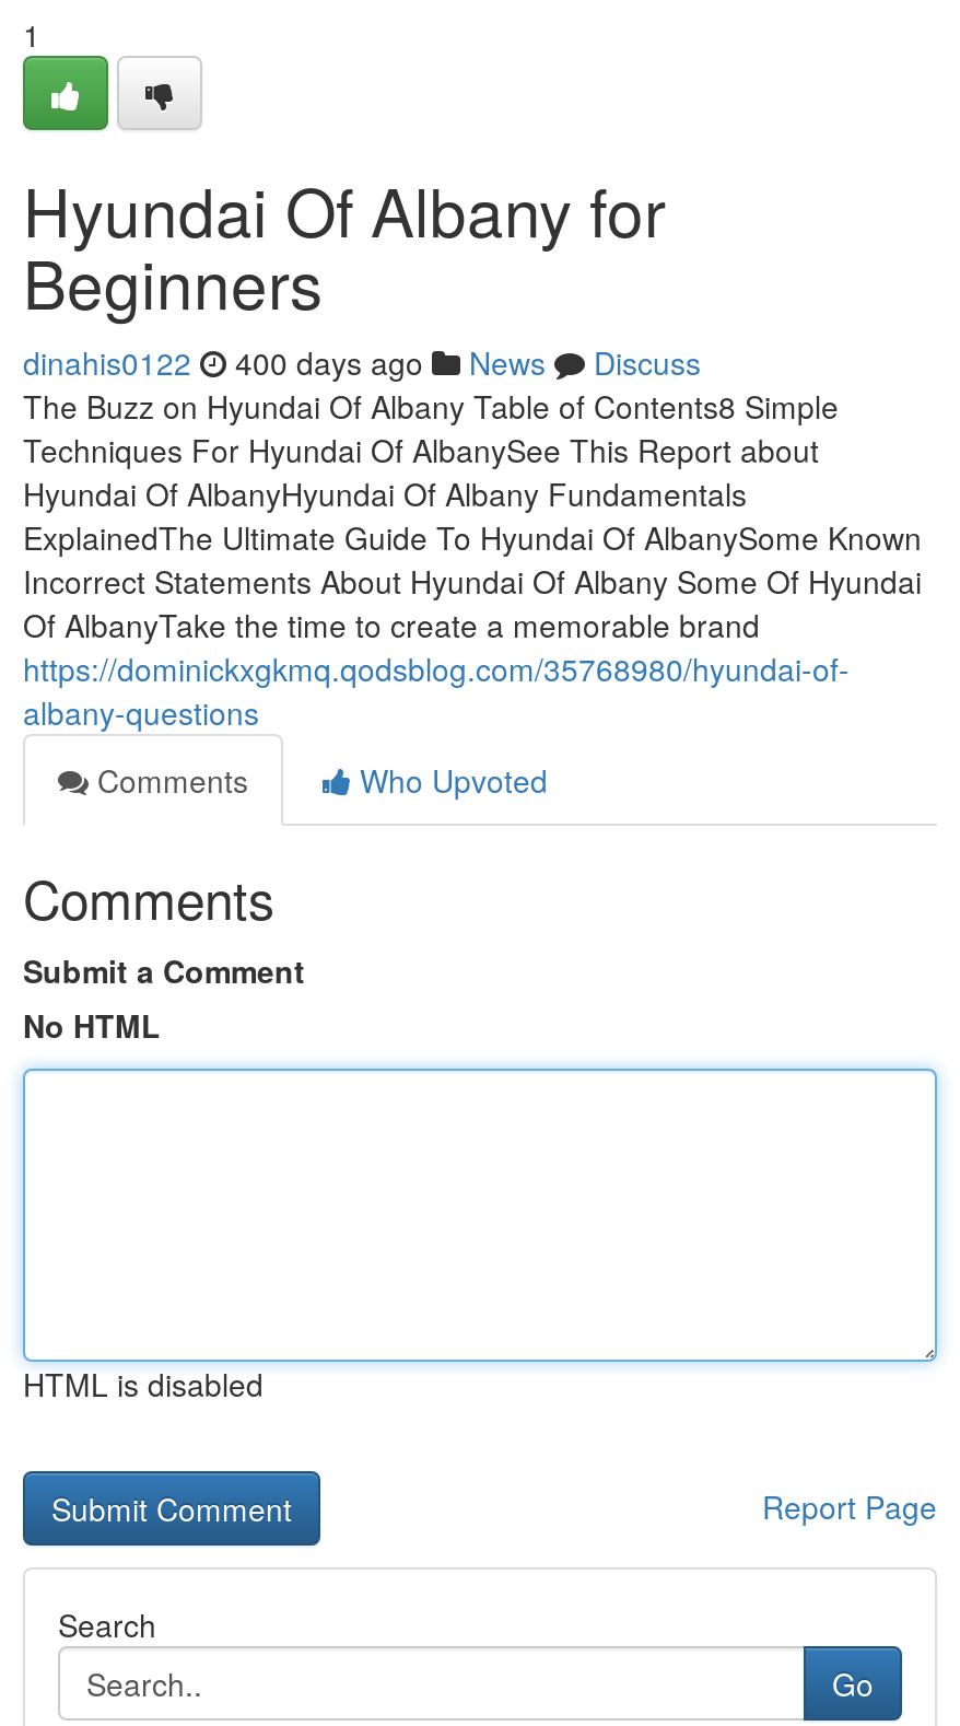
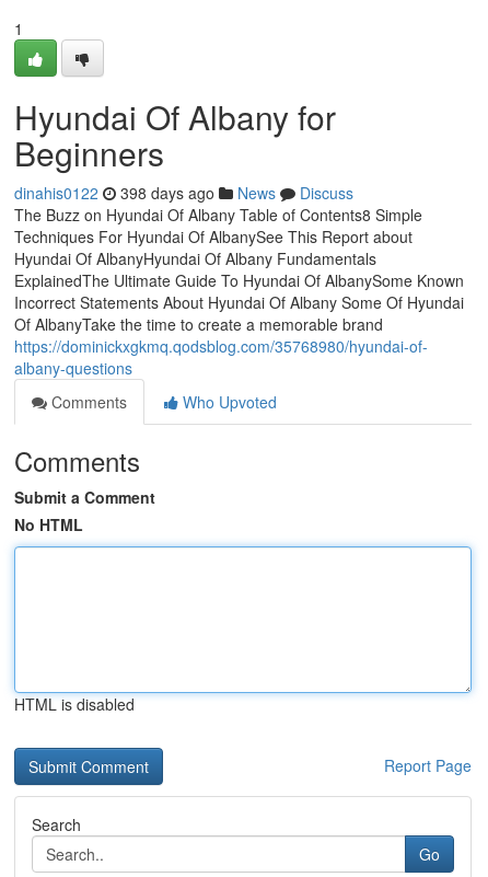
[23,340,701,384] dinahis0122 400 days ago News Discuss -> [14,182,353,204] dinahis0122 398 days ago News Discuss

